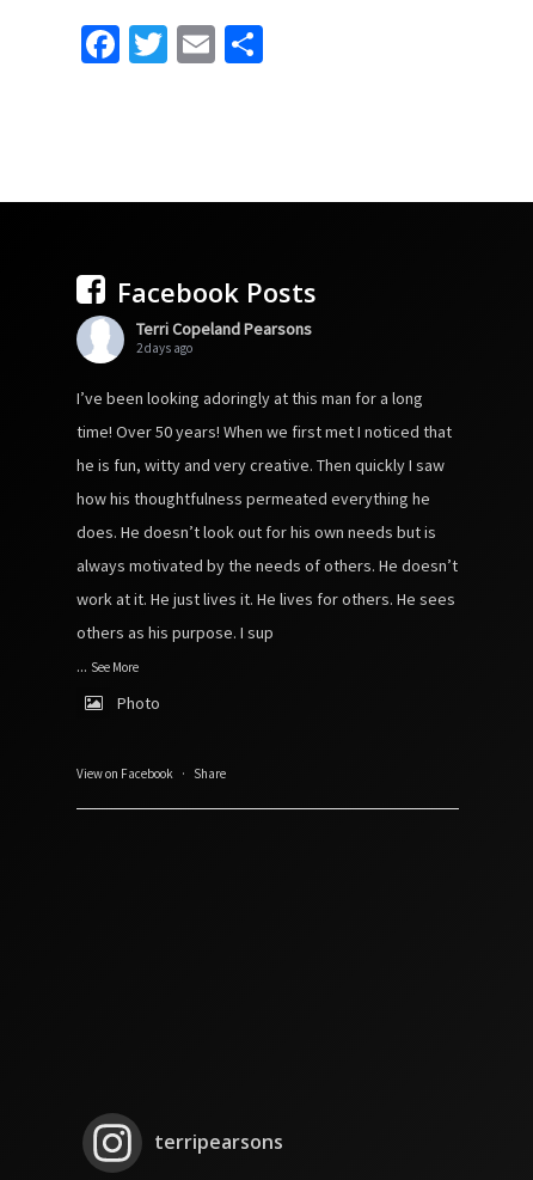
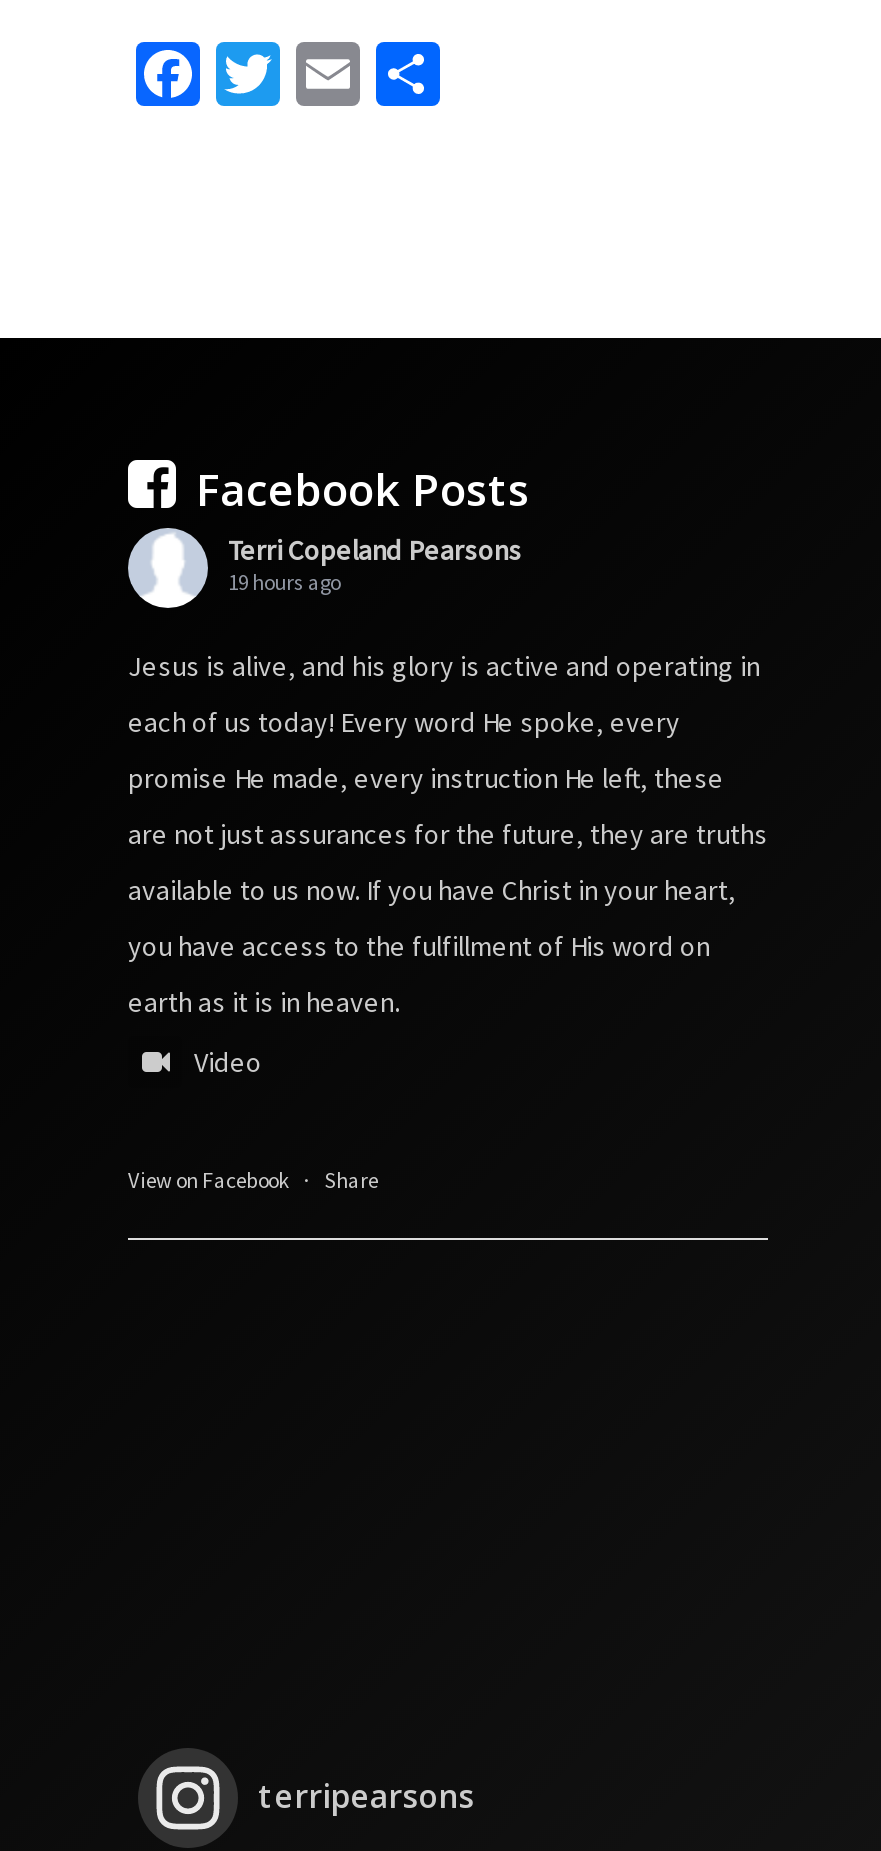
[76,340,458,714] 2 days ago | I’ve been looking adoringly at this man for a long | time! Over 50 years! When we first met I noticed that | he is fun, witty and very creative. Then quickly I saw | how his thoughtfulness permeated everything he | does. He doesn’t look out for his own needs but is | always motivated by the needs of others. He doesn’t | work at it. He just lives it. He lives for others. He sees | others as his purpose. I sup | ... See More | Photo -> [128,568,768,1081] 19 hours ago | Jesus is alive, and his glory is active and operating in | each of us today! Every word He spoke, every | promise He made, every instruction He left, these | are not just assurances for the future, they are truths | available to us now. If you have Christ in your heart, | you have access to the fulfillment of His word on | earth as it is in heaven. | Video

